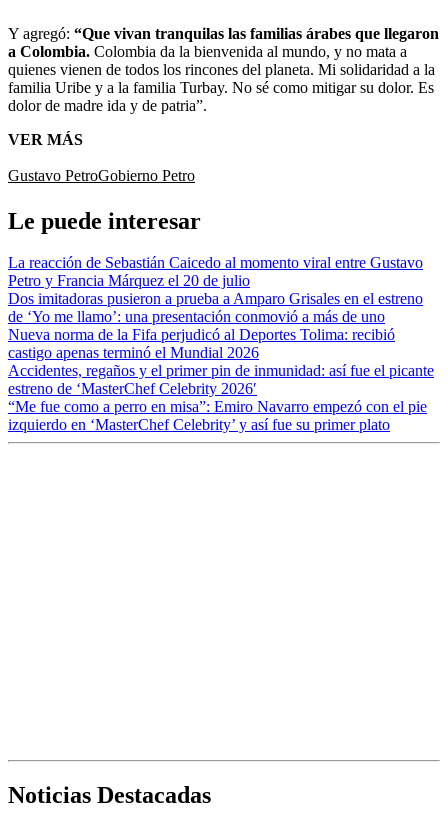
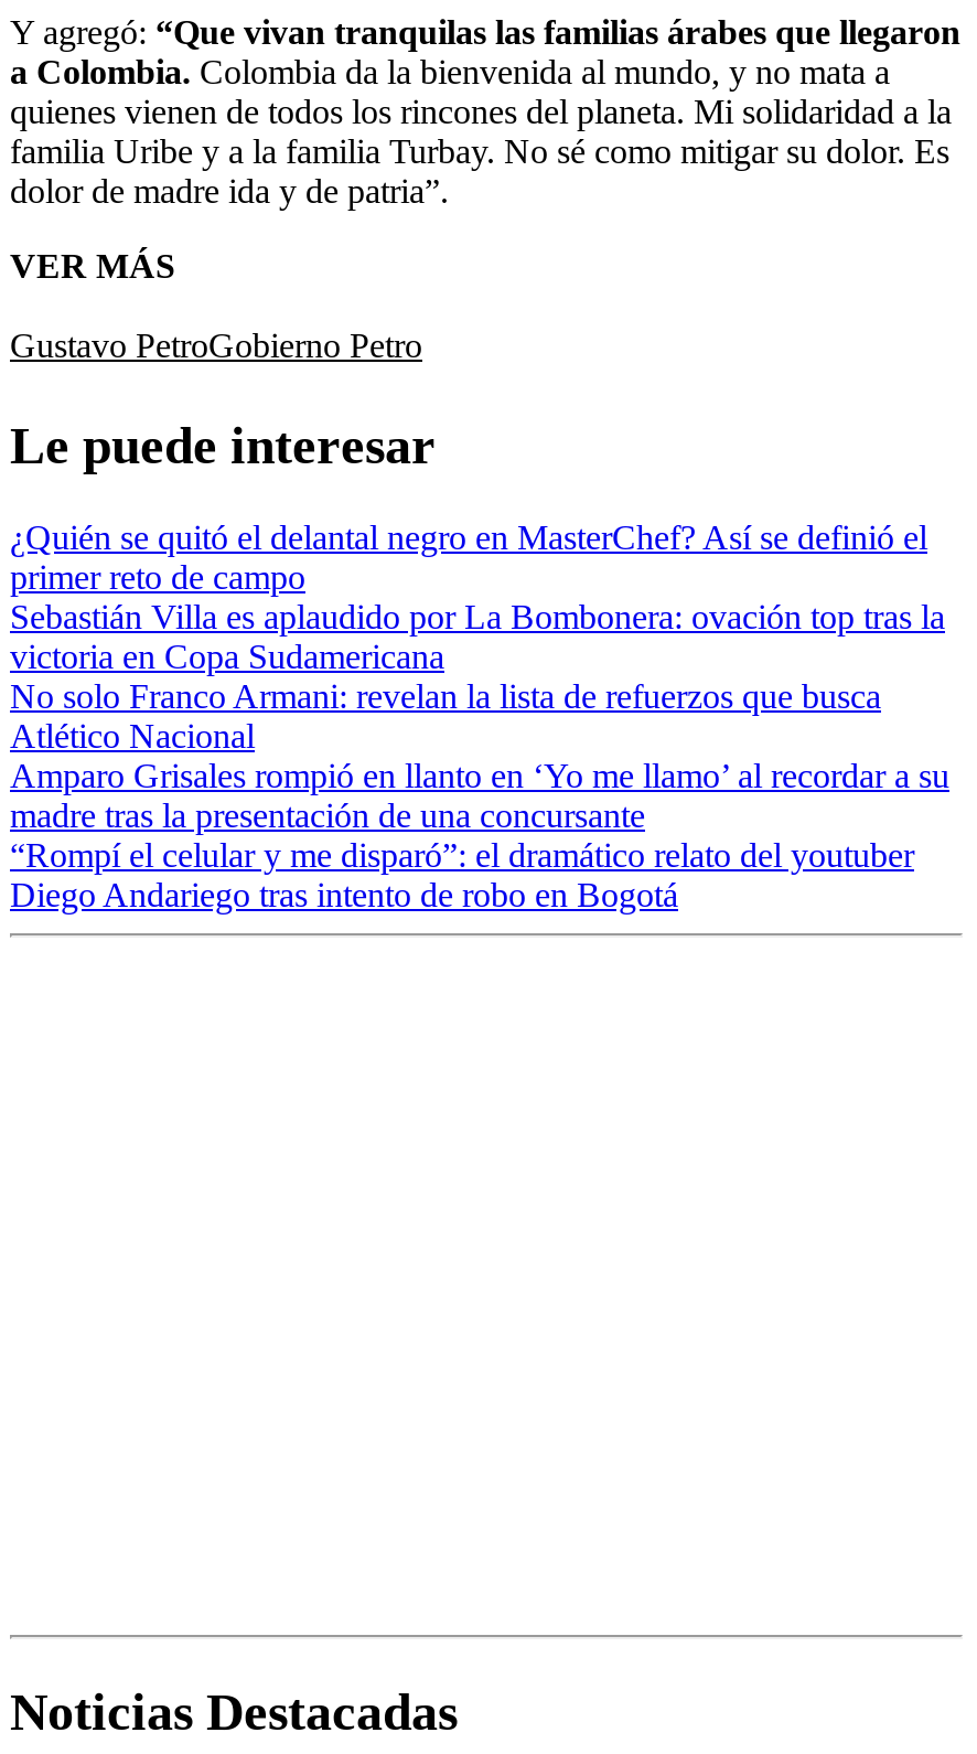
[8,254,434,433] La reacción de Sebastián Caicedo al momento viral entre Gustavo | Petro y Francia Márquez el 20 de julio | Dos imitadoras pusieron a prueba a Amparo Grisales en el estreno | de ‘Yo me llamo’: una presentación conmovió a más de uno | Nueva norma de la Fifa perjudicó al Deportes Tolima: recibió | castigo apenas terminó el Mundial 2026 | Accidentes, regaños y el primer pin de inmunidad: así fue el picante | estreno de ‘MasterChef Celebrity 2026′ | “Me fue como a perro en misa”: Emiro Navarro empezó con el pie | izquierdo en ‘MasterChef Celebrity’ y así fue su primer plato -> [10,519,949,914] ¿Quién se quitó el delantal negro en MasterChef? Así se definió el | primer reto de campo | Sebastián Villa es aplaudido por La Bombonera: ovación top tras la | victoria en Copa Sudamericana | No solo Franco Armani: revelan la lista de refuerzos que busca | Atlético Nacional | Amparo Grisales rompió en llanto en ‘Yo me llamo’ al recordar a su | madre tras la presentación de una concursante | “Rompí el celular y me disparó”: el dramático relato del youtuber | Diego Andariego tras intento de robo en Bogotá

